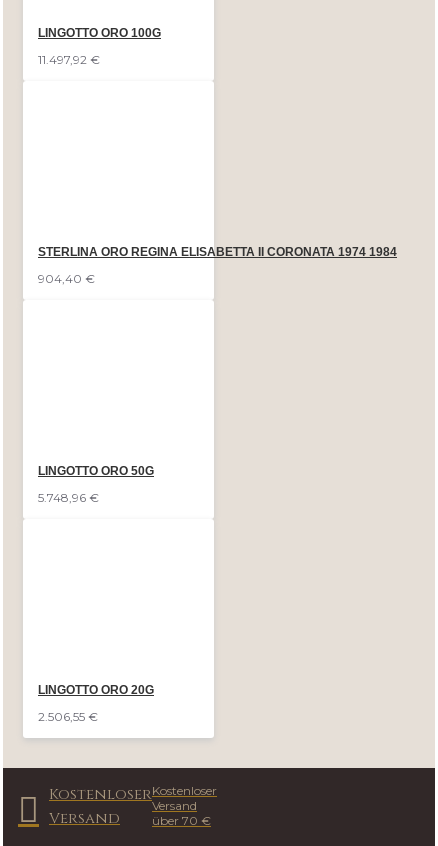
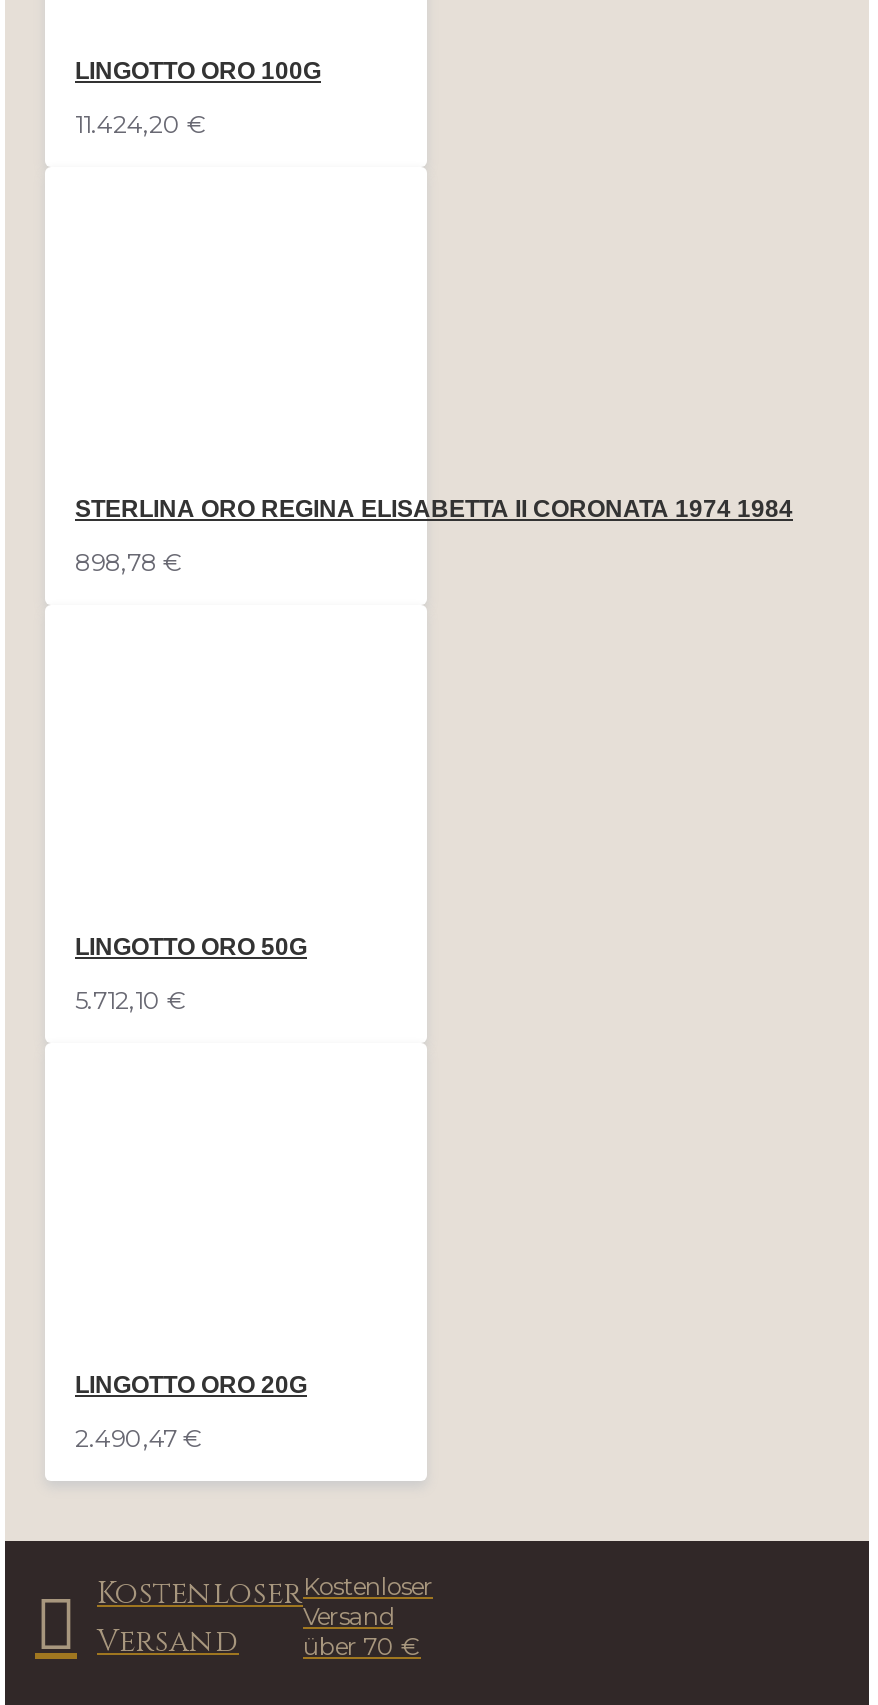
[38,52,100,67] 11.497,92 € -> [75,109,207,139] 11.424,20 €
[38,271,95,286] 904,40 € -> [75,547,183,577] 898,78 €
[38,490,99,505] 5.748,96 € -> [75,985,187,1015] 5.712,10 €
[38,709,98,724] 2.506,55 € -> [75,1423,203,1453] 2.490,47 €

